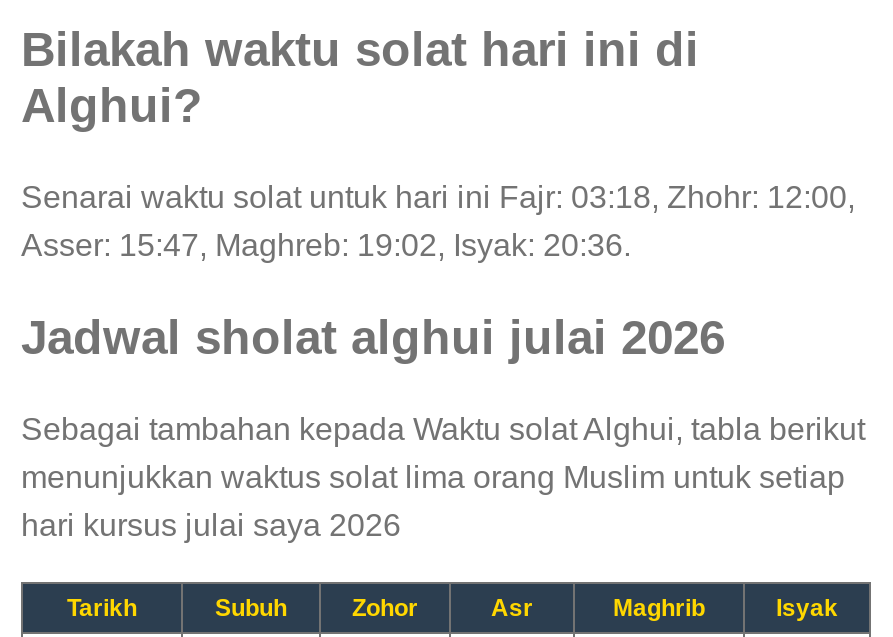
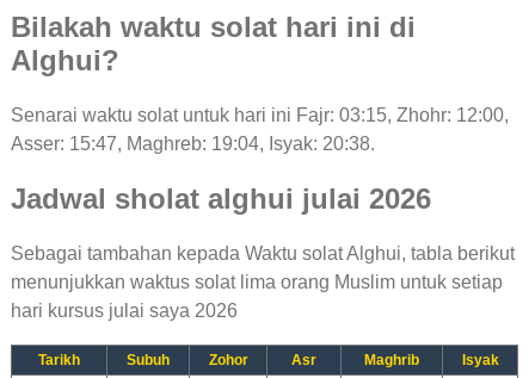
[21,180,855,214] Senarai waktu solat untuk hari ini Fajr: 03:18, Zhohr: 12:00, -> [11,105,509,125] Senarai waktu solat untuk hari ini Fajr: 03:15, Zhohr: 12:00,
[21,228,631,262] Asser: 15:47, Maghreb: 19:02, Isyak: 20:36. -> [11,133,375,154] Asser: 15:47, Maghreb: 19:04, Isyak: 20:38.

